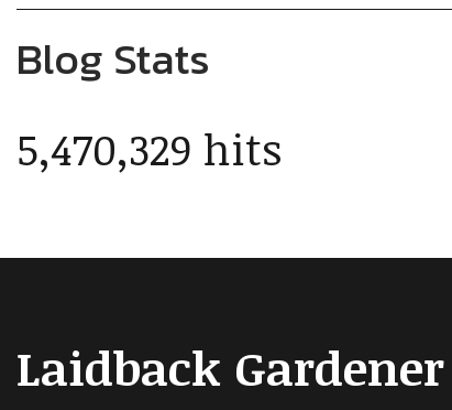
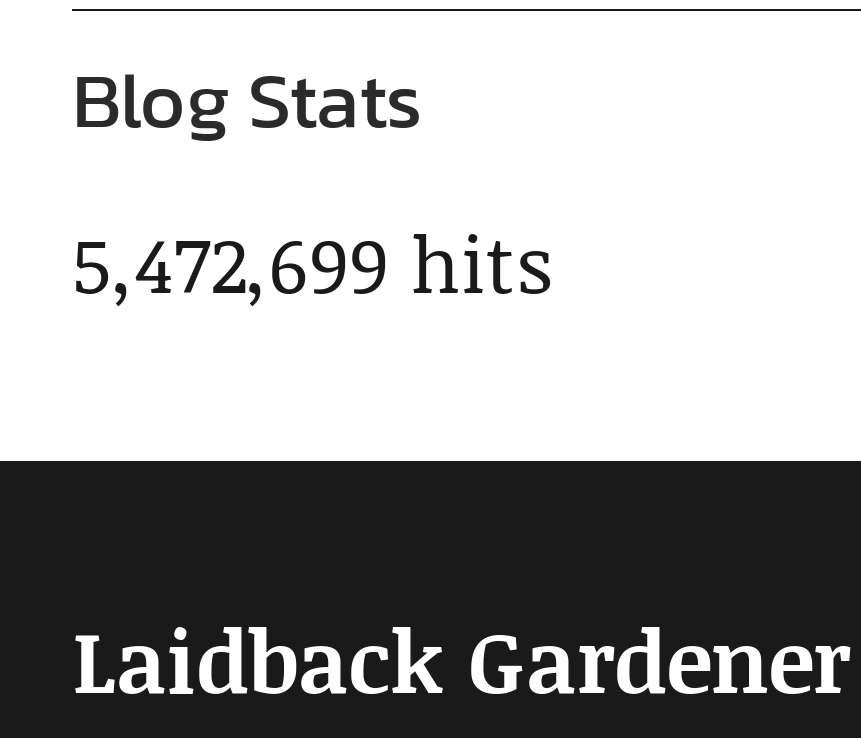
[17,119,283,177] 5,470,329 hits -> [72,209,554,315] 5,472,699 hits

